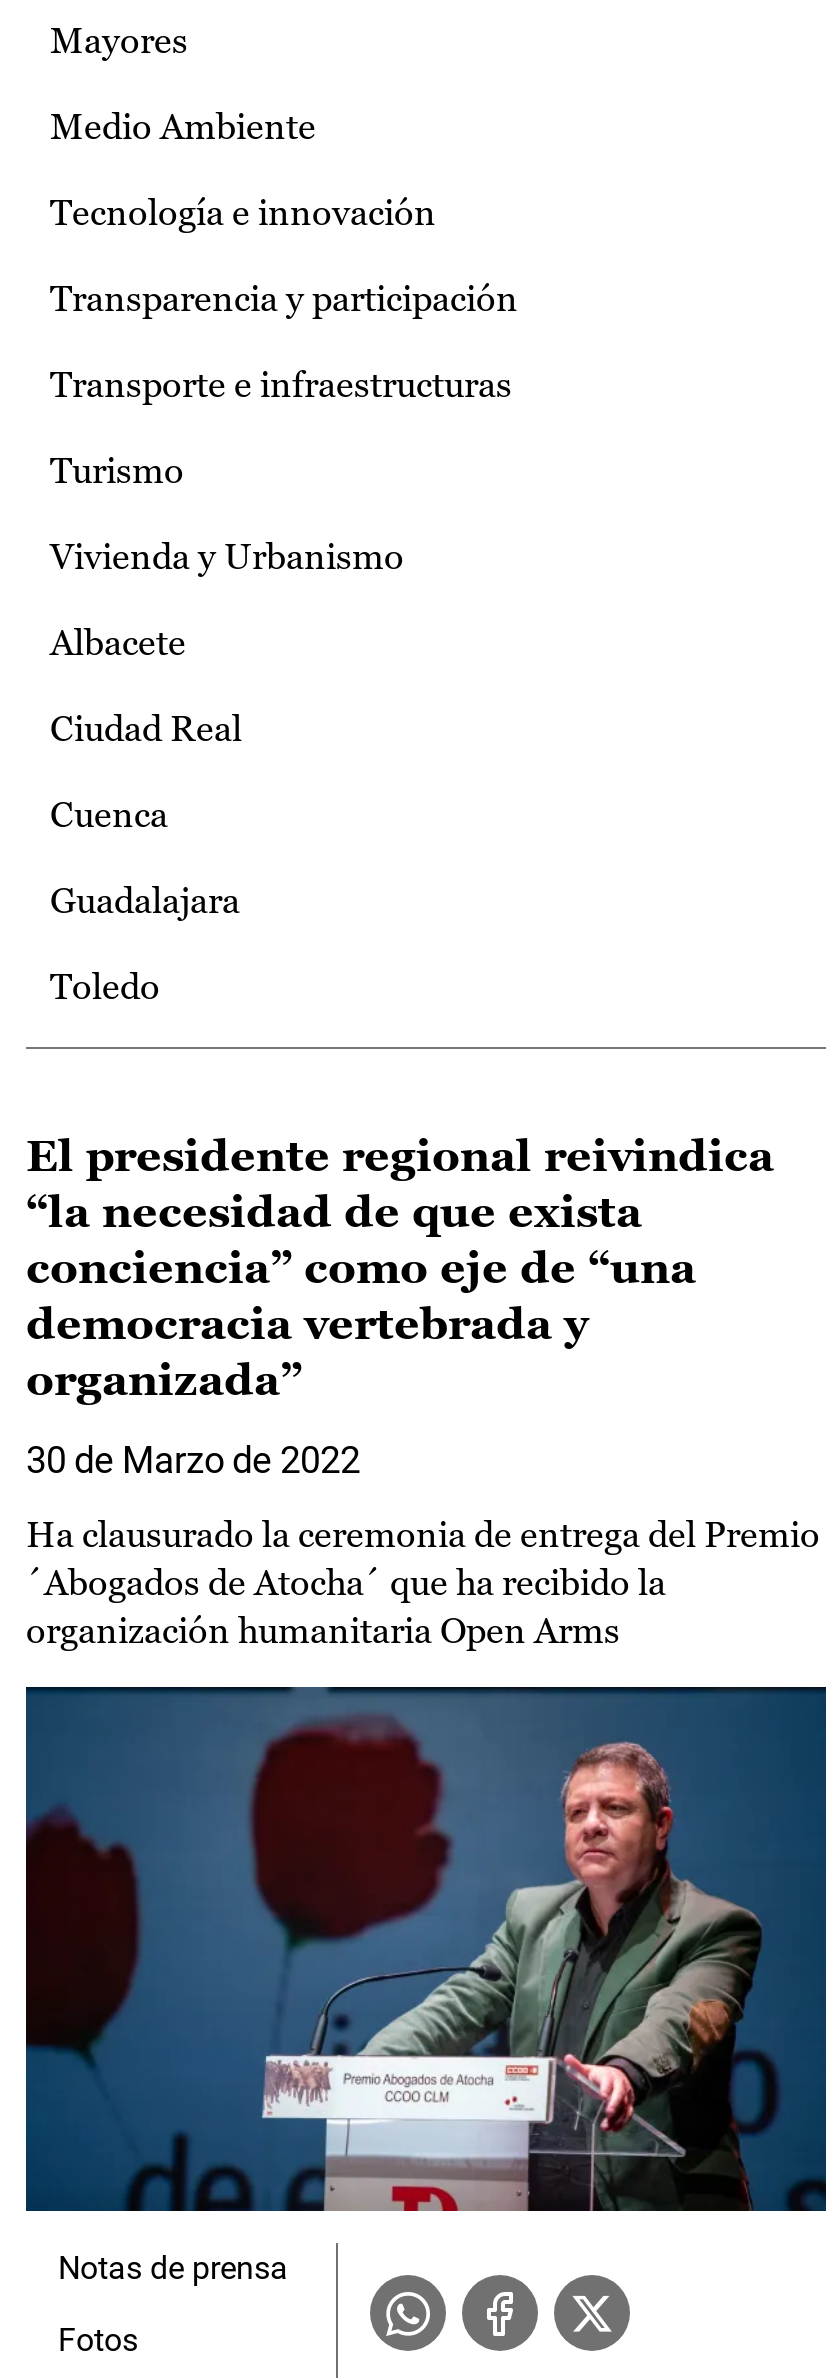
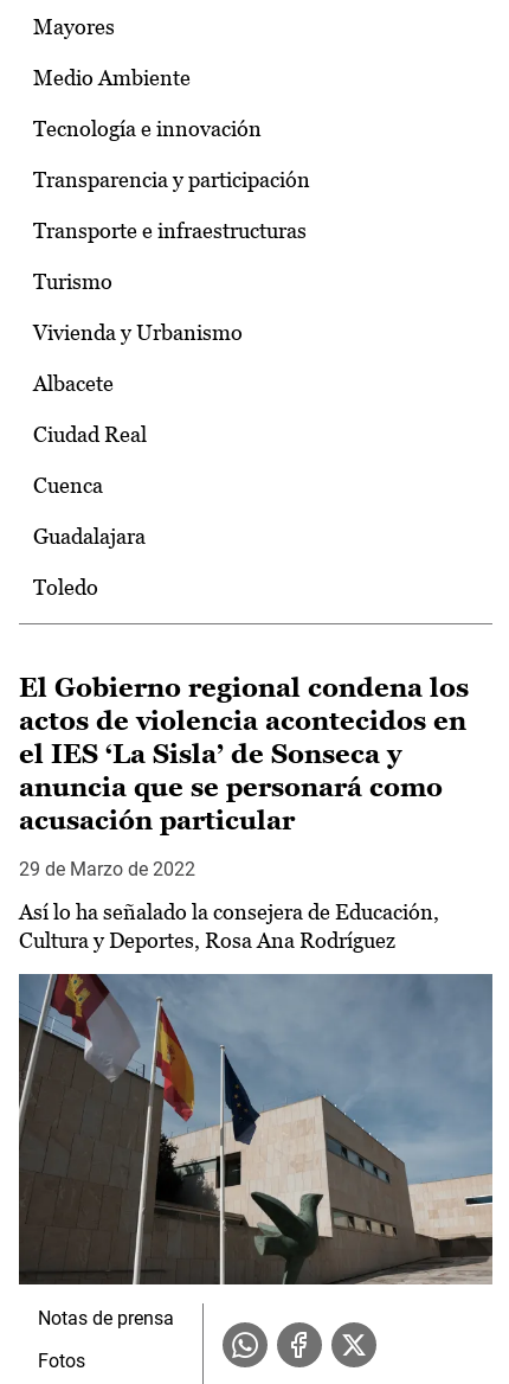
[26,1131,774,1405] El presidente regional reivindica | “la necesidad de que exista | conciencia” como eje de “una | democracia vertebrada y | organizada” -> [19,673,469,835] El Gobierno regional condena los | actos de violencia acontecidos en | el IES ‘La Sisla’ de Sonseca y | anuncia que se personará como | acusación particular
[26,1439,360,1481] 30 de Marzo de 2022 -> [19,858,195,881] 29 de Marzo de 2022
[26,1513,820,1651] Ha clausurado la ceremonia de entrega del Premio | ´Abogados de Atocha´ que ha recibido la | organización humanitaria Open Arms -> [19,899,439,953] Así lo ha señalado la consejera de Educación, | Cultura y Deportes, Rosa Ana Rodríguez
[26,1685,828,2213] [image] -> [18,973,494,1286] [image]

